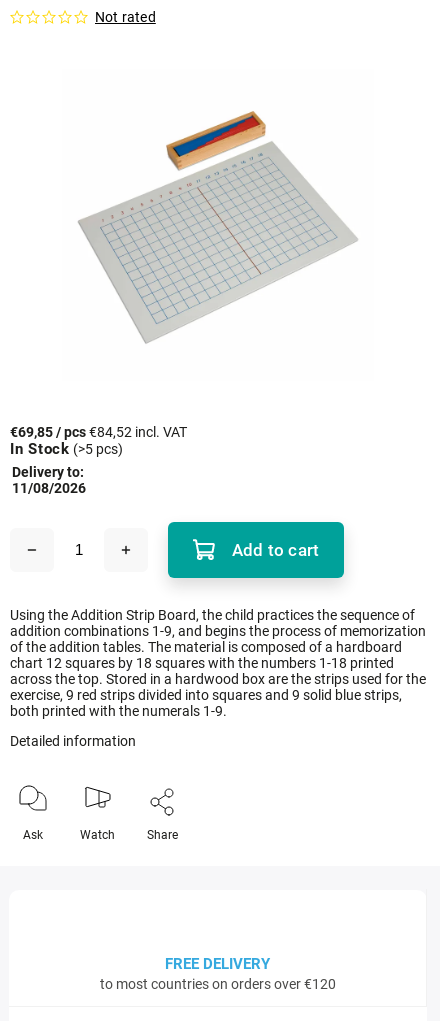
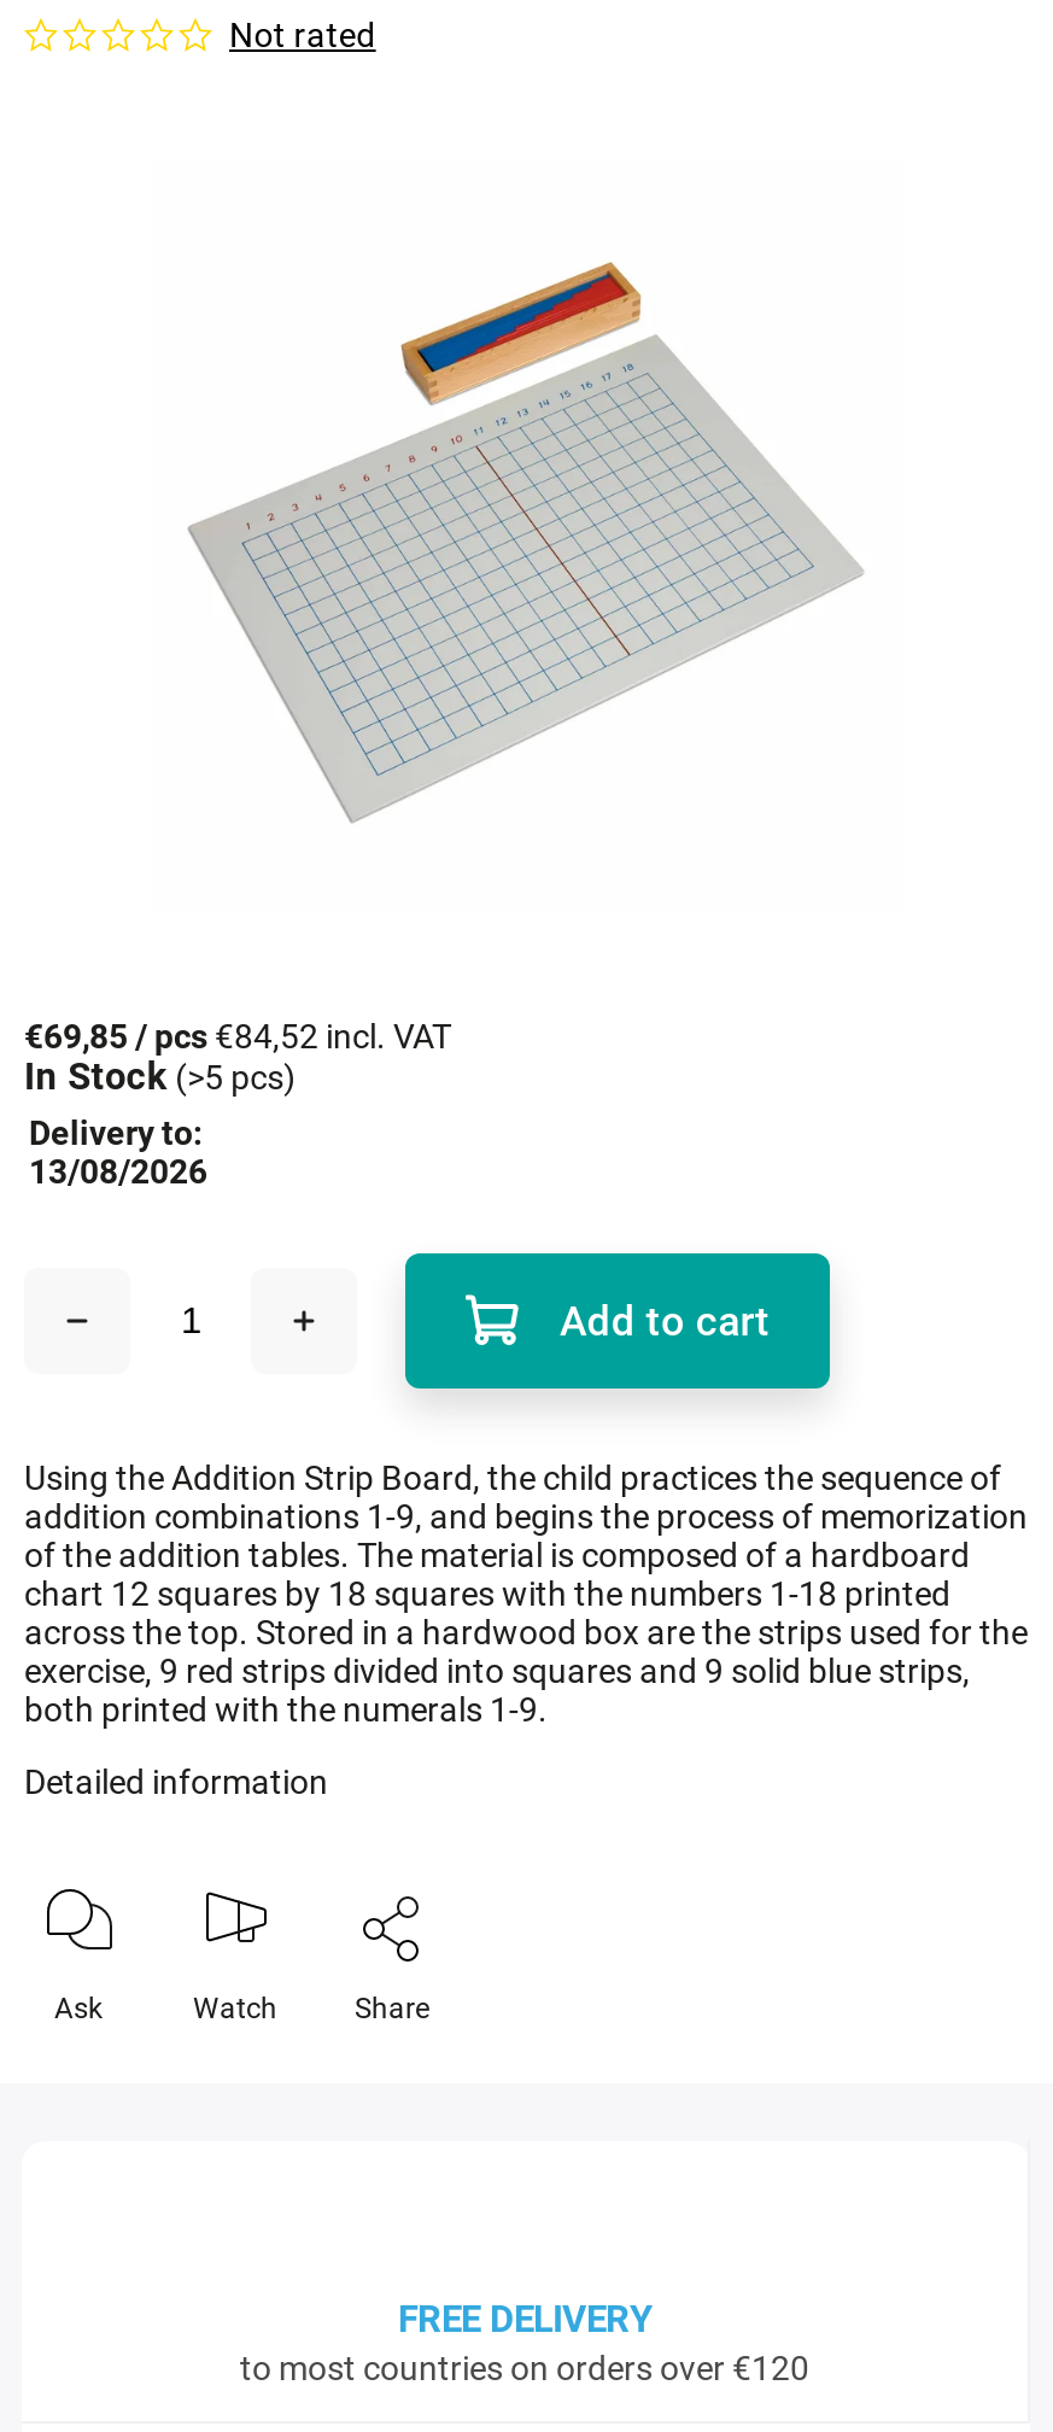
[12,480,86,496] 11/08/2026 -> [29,1152,207,1191] 13/08/2026

